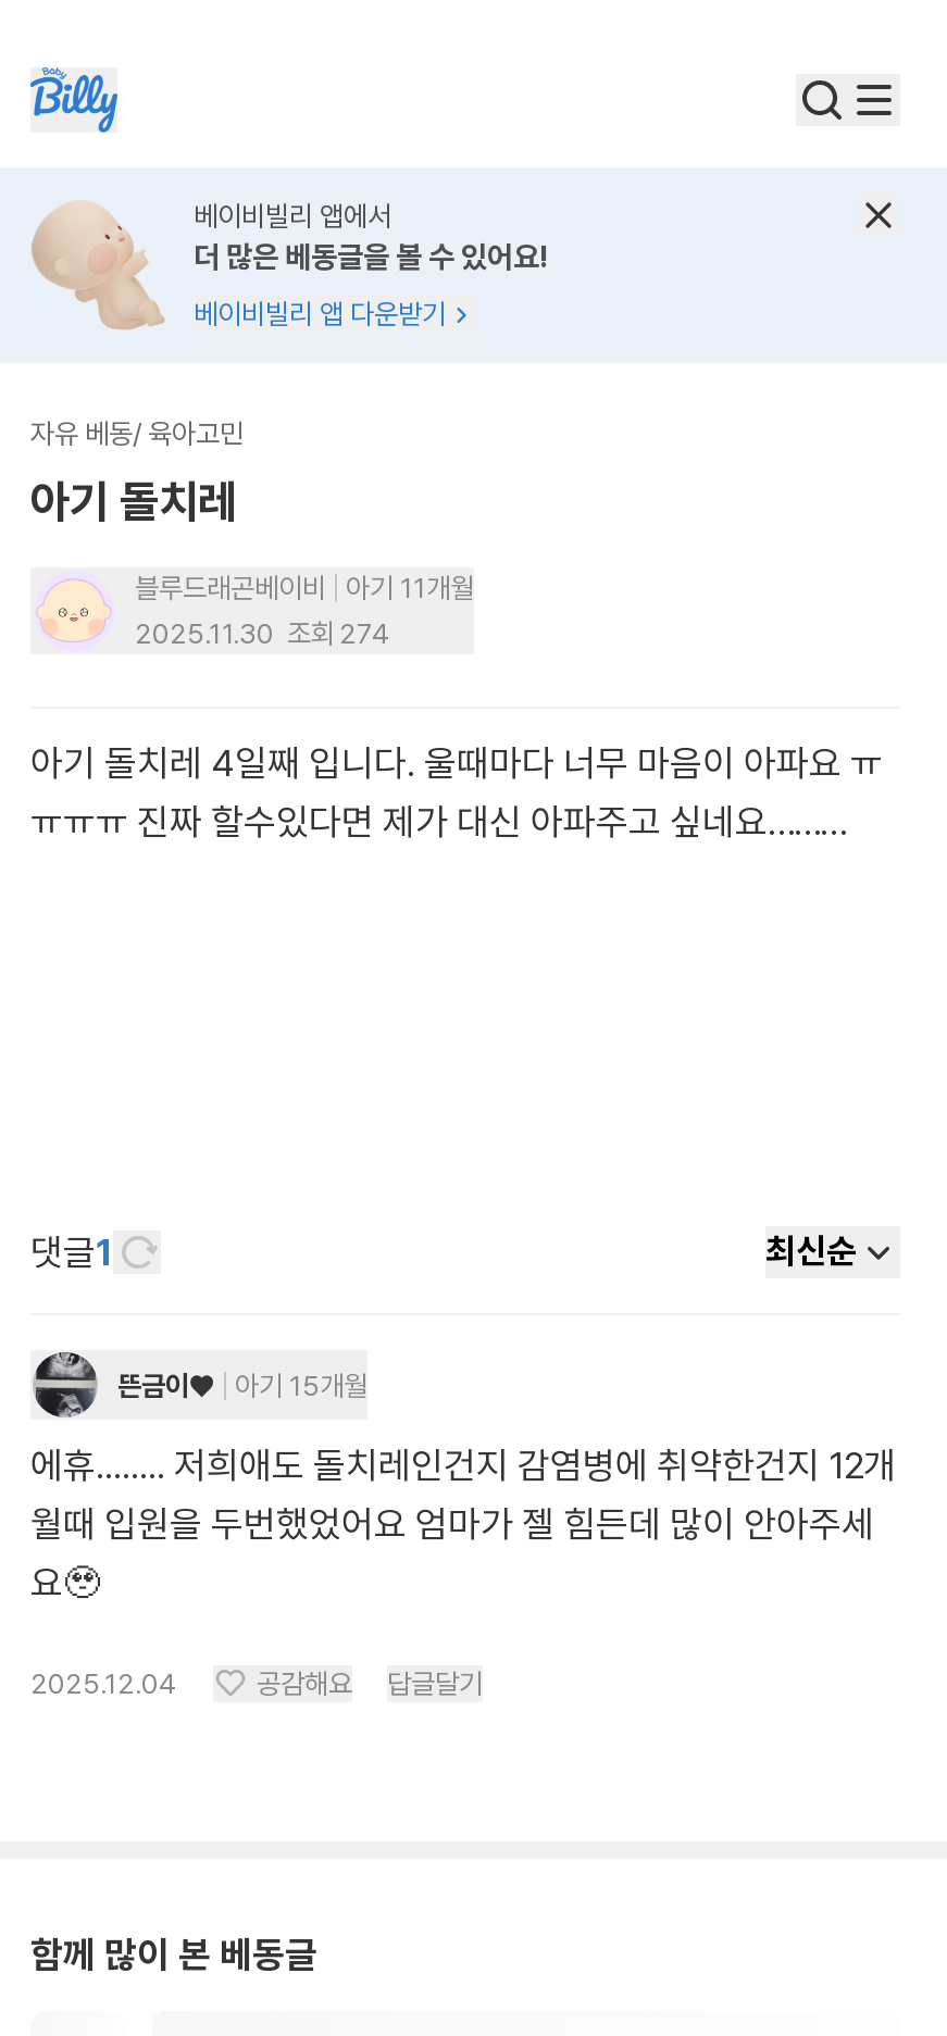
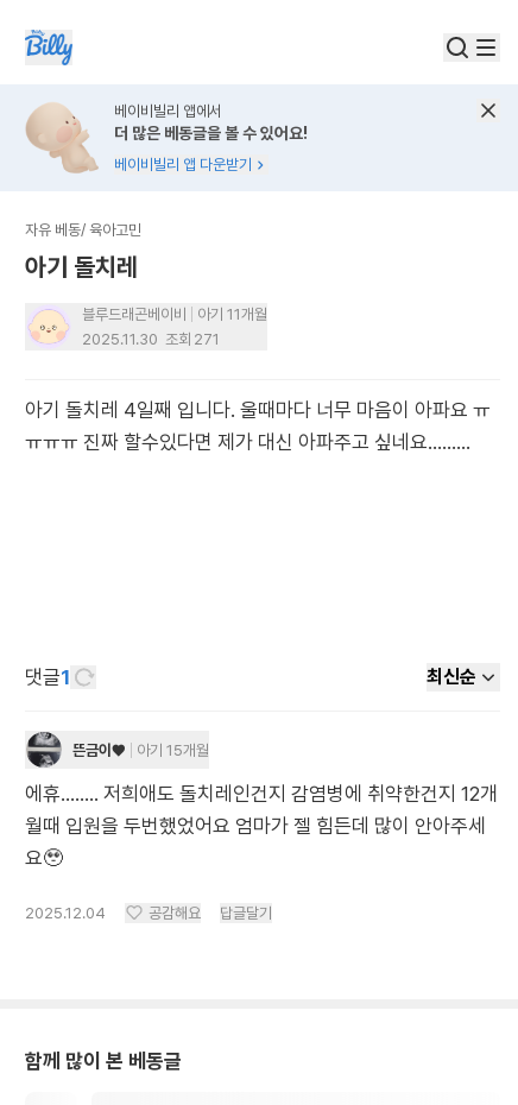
[135,617,391,650] 2025.11.30 조회 274 -> [82,330,220,348] 2025.11.30 조회 271

